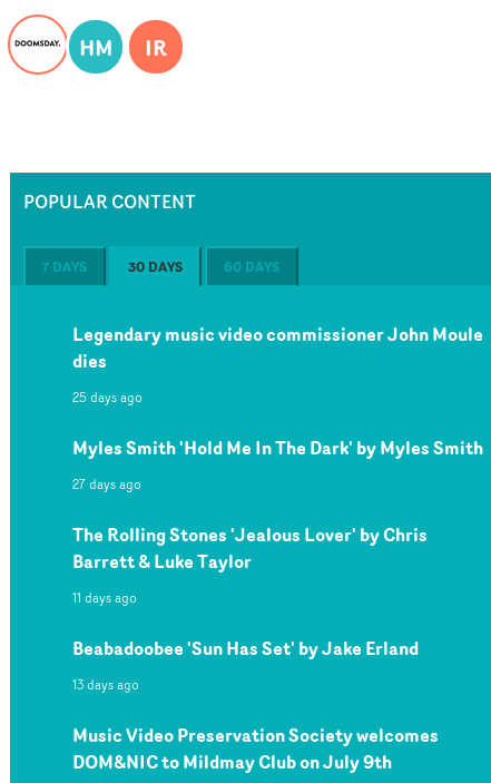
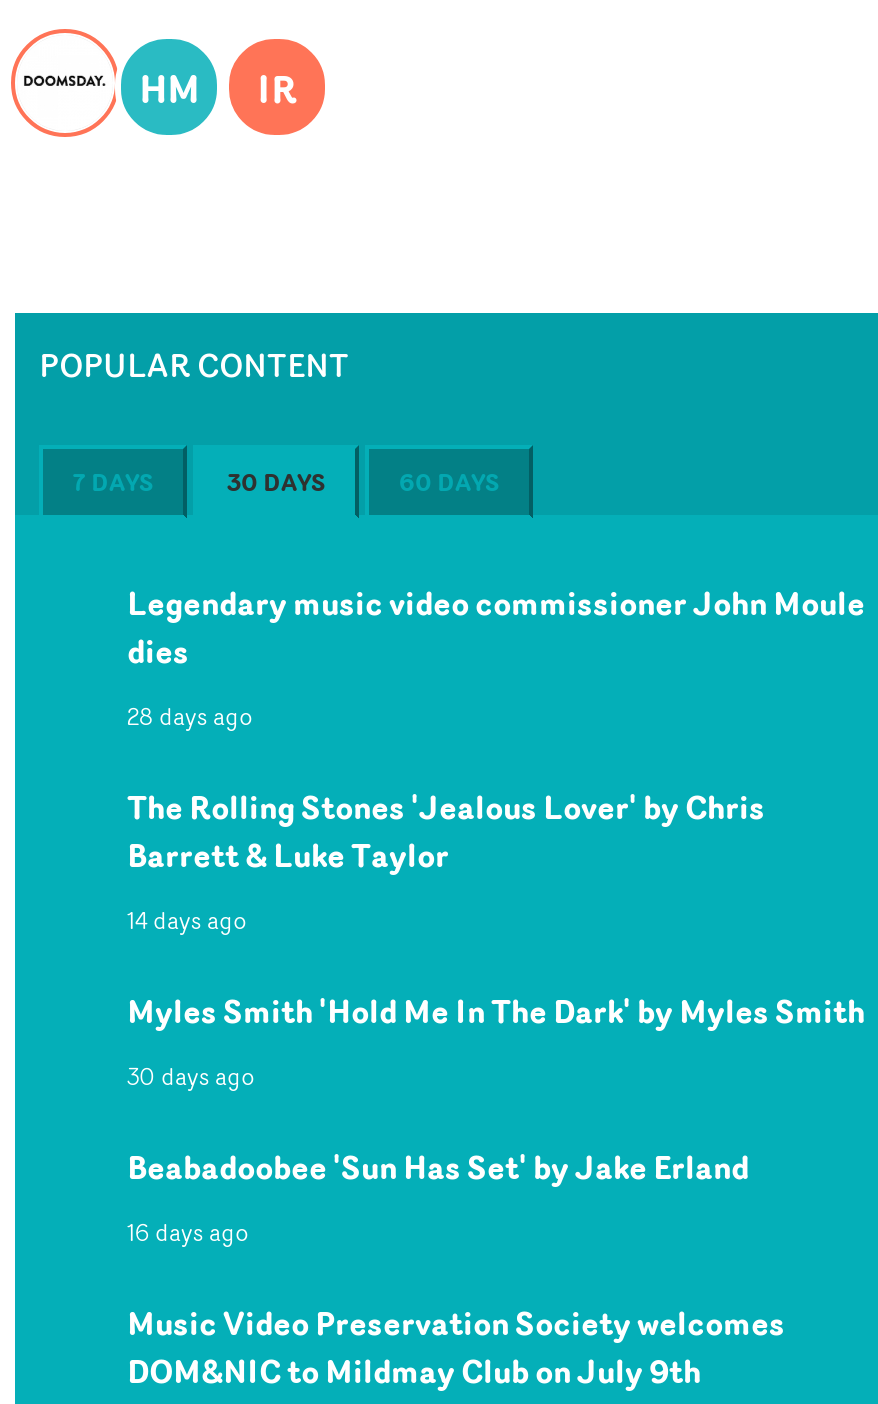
[72,387,143,493] 25 days ago | 27 days ago -> [127,699,253,733] 28 days ago
moved [72,434,483,461] -> [127,987,865,1035]: Myles Smith 'Hold Me In The Dark' by Myles Smith
moved [72,521,428,575] -> [127,783,765,879]: The Rolling Stones 'Jealous Lover' by Chris | Barrett & Luke Taylor
[72,588,137,607] 11 days ago -> [127,903,255,1093] 14 days ago | 30 days ago
[72,675,139,694] 13 days ago -> [127,1215,249,1249] 16 days ago

